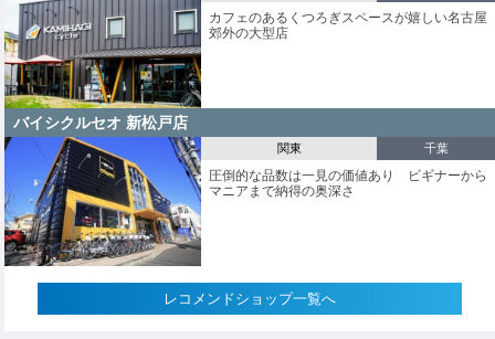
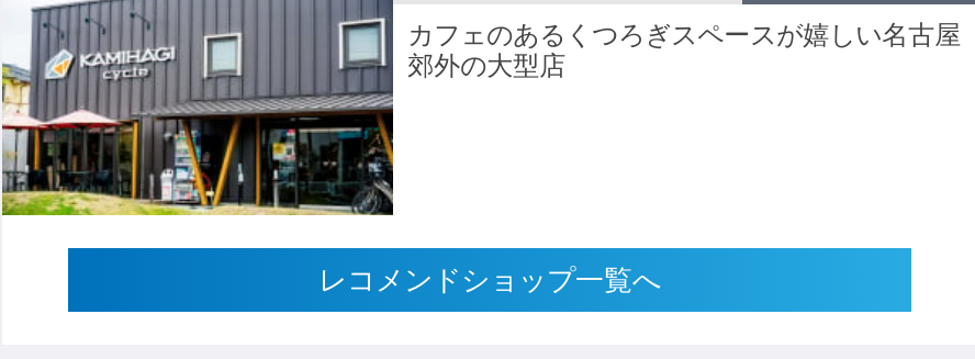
[3,107,492,267] [image] | バイシクルセオ 新松戸店 | 関東 | 千葉 | 圧倒的な品数は一見の価値あり ビギナーから | マニアまで納得の奥深さ -> none

